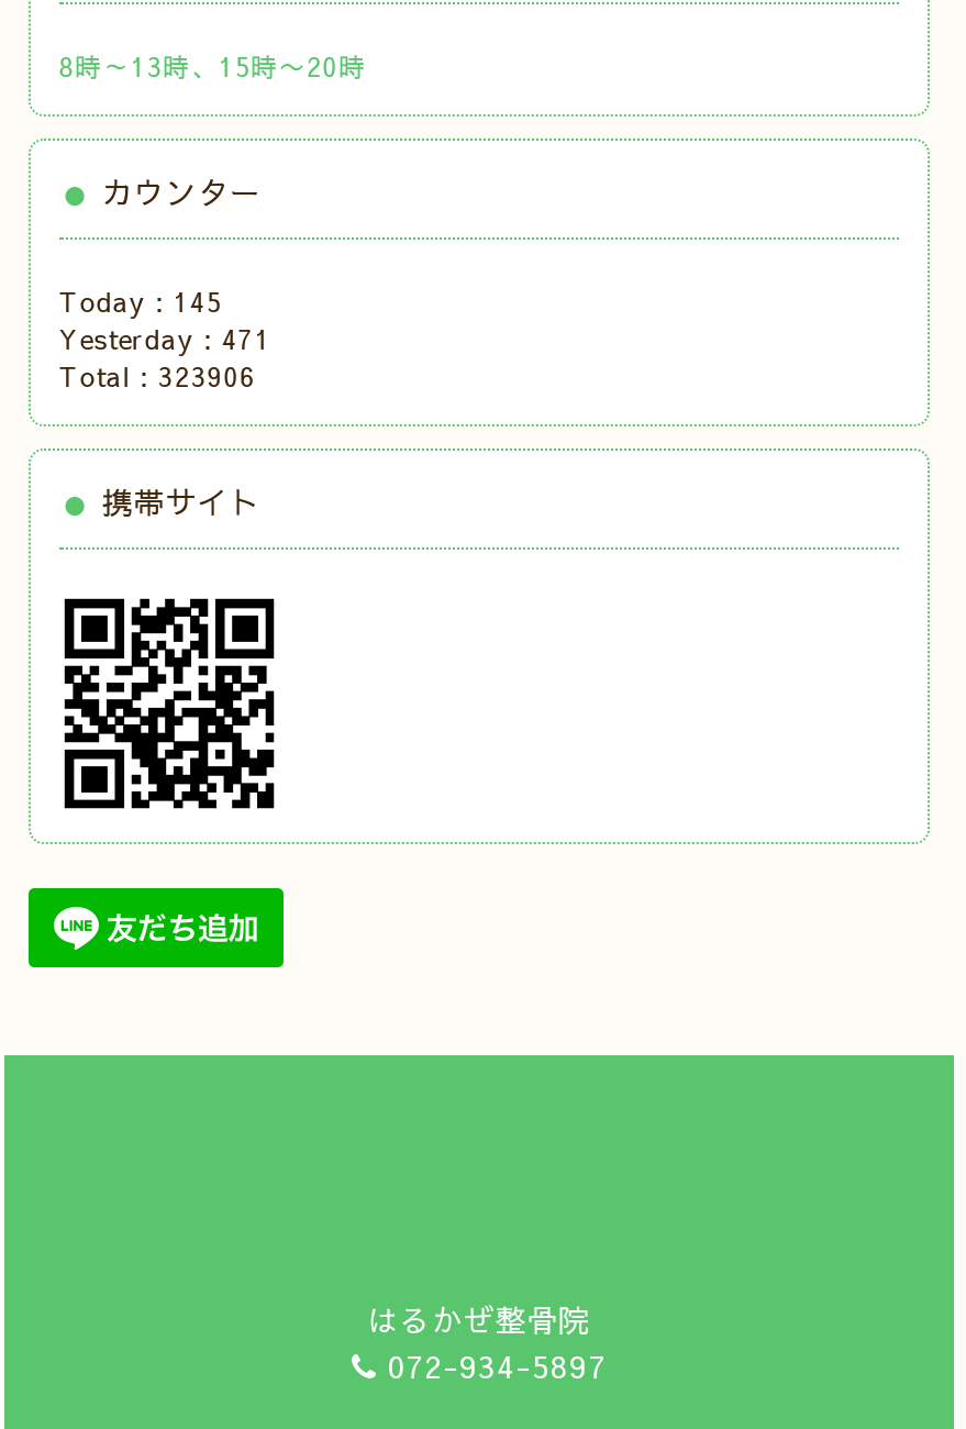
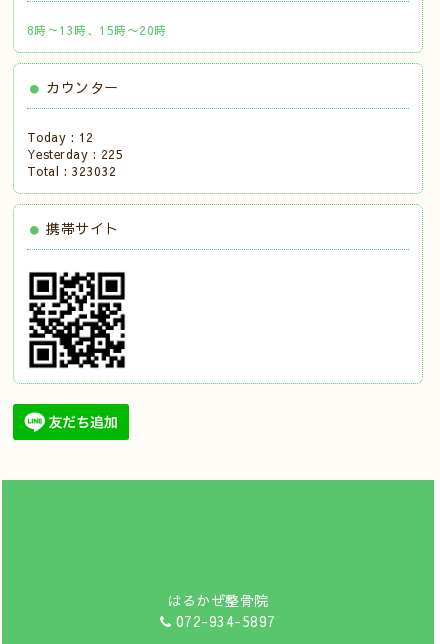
[59,283,223,318] Today : 145 -> [27,128,94,144] Today : 12
[59,320,271,355] Yesterday : 471 -> [27,145,123,161] Yesterday : 225
[59,357,257,392] Total : 323906 -> [27,162,117,178] Total : 323032

